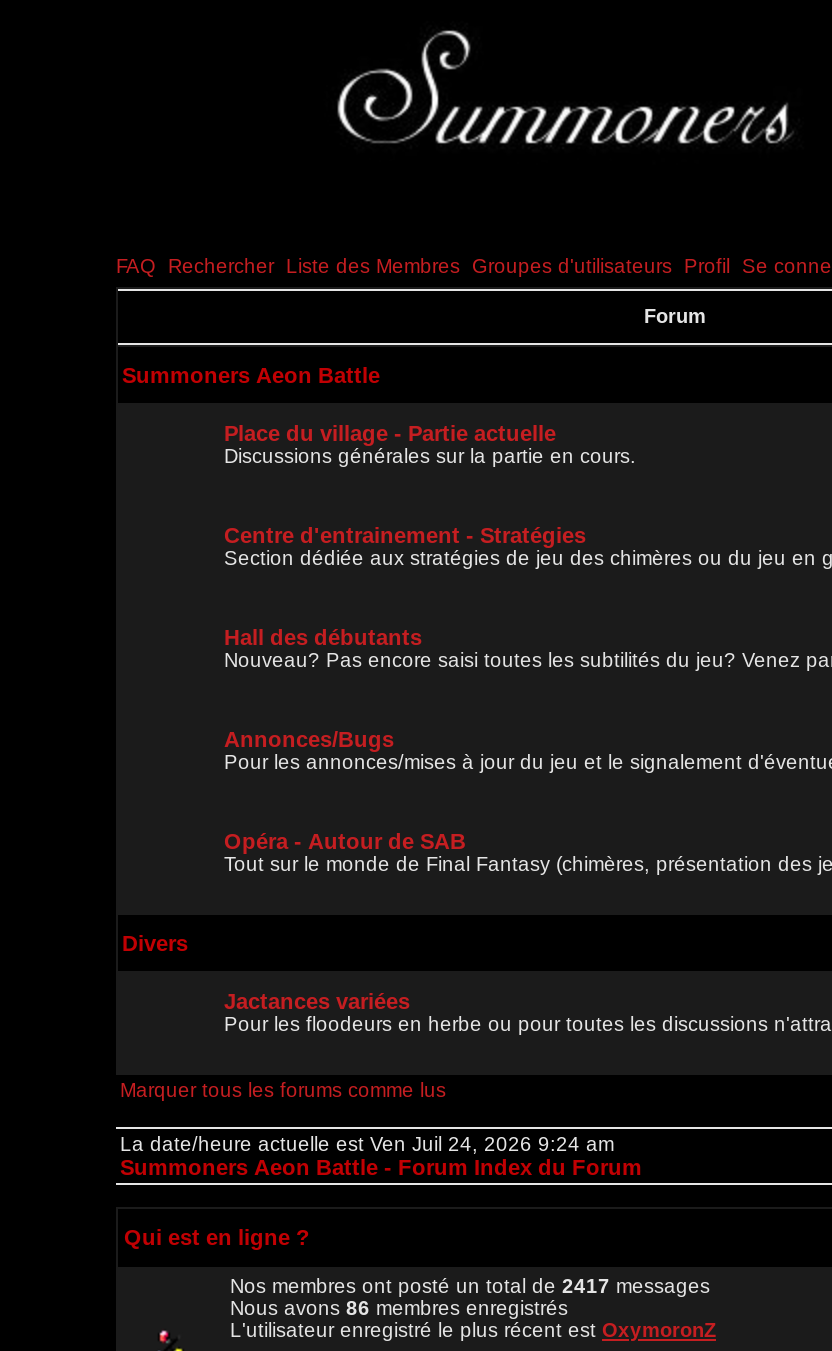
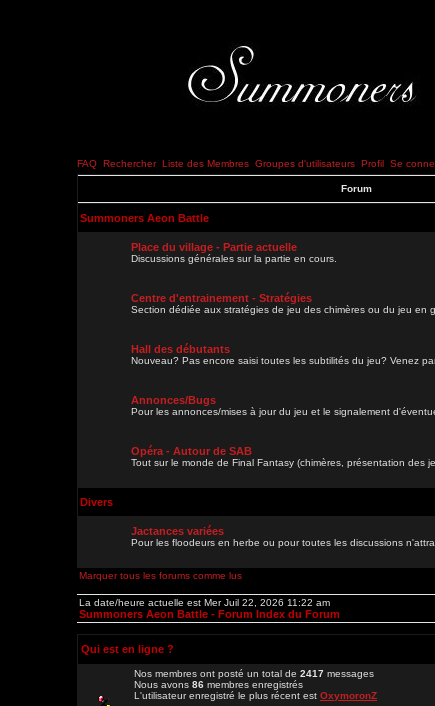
[120,1133,614,1155] La date/heure actuelle est Ven Juil 24, 2026 9:24 am -> [79,597,330,608] La date/heure actuelle est Mer Juil 22, 2026 11:22 am

